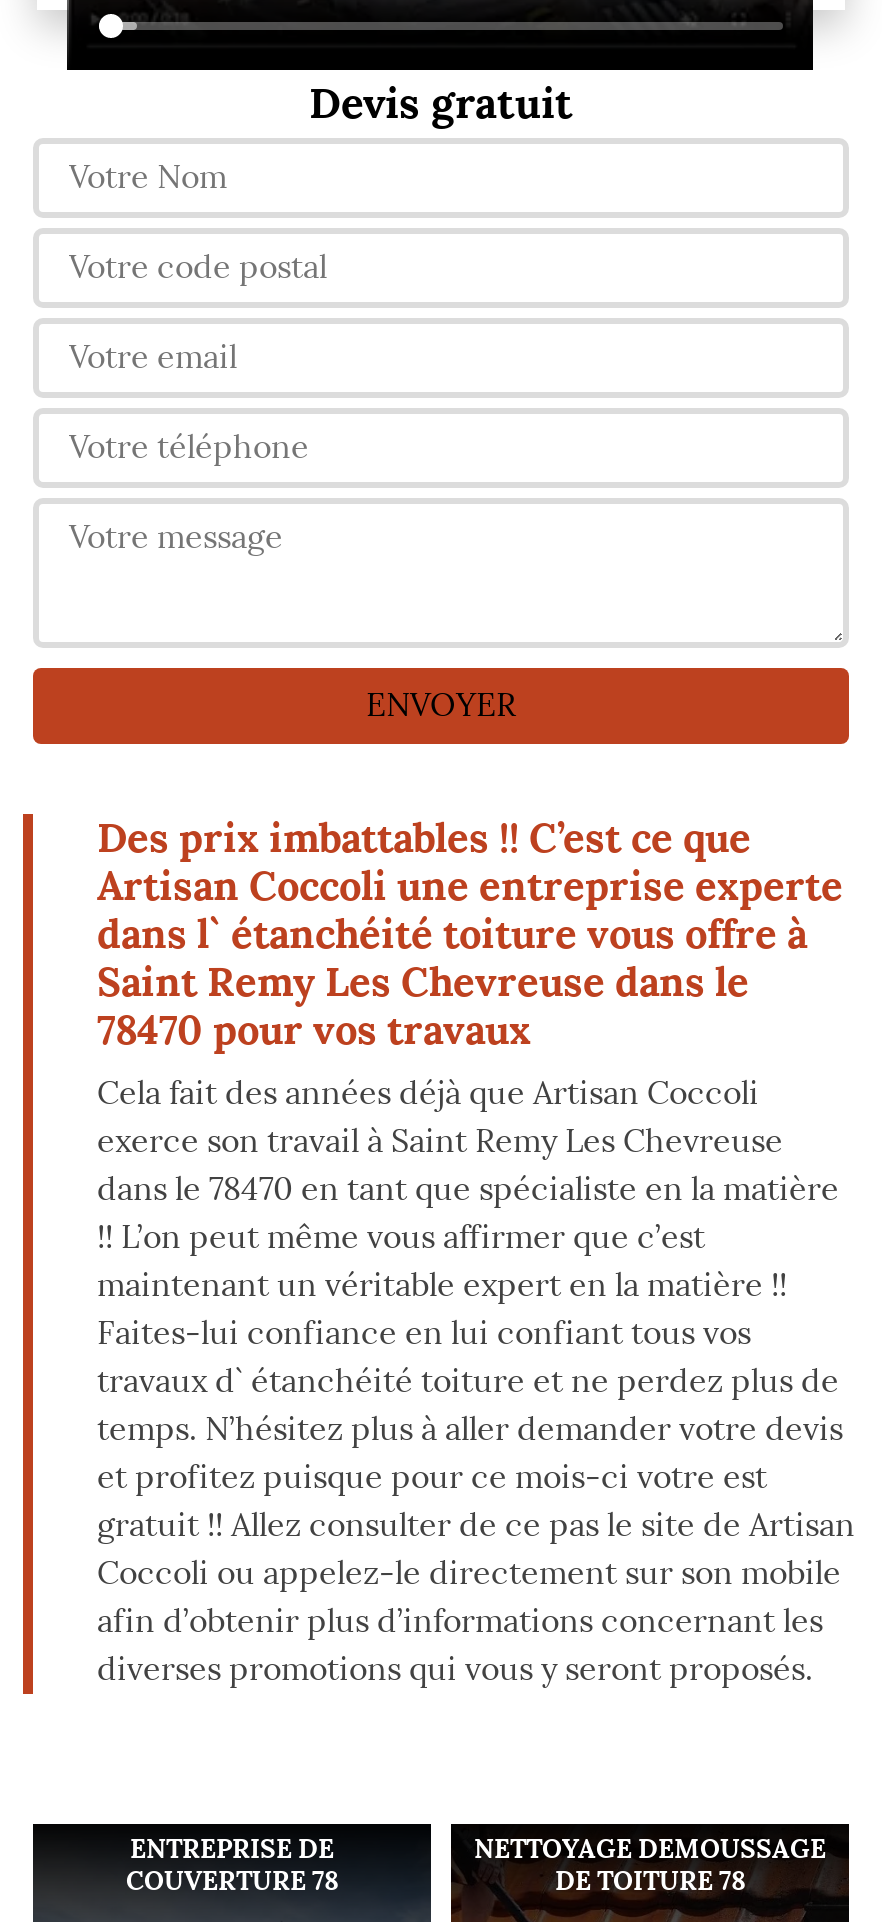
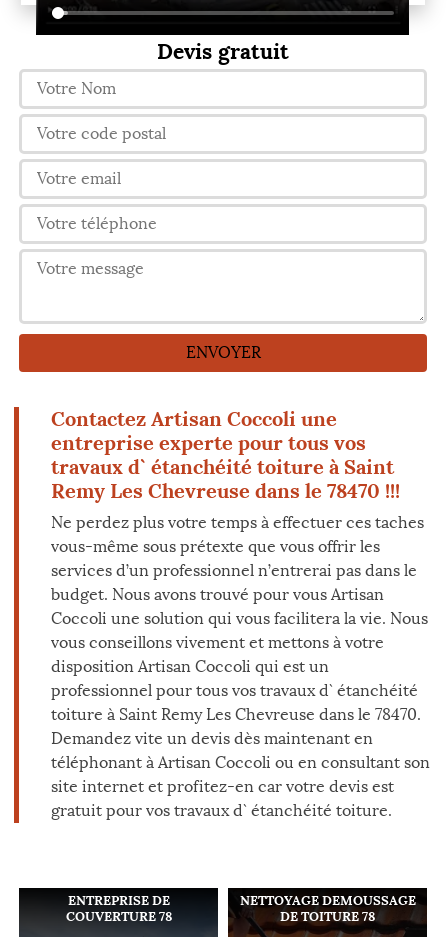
[97,812,855,1688] Des prix imbattables !! C’est ce que | Artisan Coccoli une entreprise experte | dans l` étanchéité toiture vous offre à | Saint Remy Les Chevreuse dans le | 78470 pour vos travaux | Cela fait des années déjà que Artisan Coccoli | exerce son travail à Saint Remy Les Chevreuse | dans le 78470 en tant que spécialiste en la matière | !! L’on peut même vous affirmer que c’est | maintenant un véritable expert en la matière !! | Faites-lui confiance en lui confiant tous vos | travaux d` étanchéité toiture et ne perdez plus de | temps. N’hésitez plus à aller demander votre devis | et profitez puisque pour ce mois-ci votre est | gratuit !! Allez consulter de ce pas le site de Artisan | Coccoli ou appelez-le directement sur son mobile | afin d’obtenir plus d’informations concernant les | diverses promotions qui vous y seront proposés. -> [51,406,430,820] Contactez Artisan Coccoli une | entreprise experte pour tous vos | travaux d` étanchéité toiture à Saint | Remy Les Chevreuse dans le 78470 !!! | Ne perdez plus votre temps à effectuer ces taches | vous-même sous prétexte que vous offrir les | services d’un professionnel n’entrerai pas dans le | budget. Nous avons trouvé pour vous Artisan | Coccoli une solution qui vous facilitera la vie. Nous | vous conseillons vivement et mettons à votre | disposition Artisan Coccoli qui est un | professionnel pour tous vos travaux d` étanchéité | toiture à Saint Remy Les Chevreuse dans le 78470. | Demandez vite un devis dès maintenant en | téléphonant à Artisan Coccoli ou en consultant son | site internet et profitez-en car votre devis est | gratuit pour vos travaux d` étanchéité toiture.

